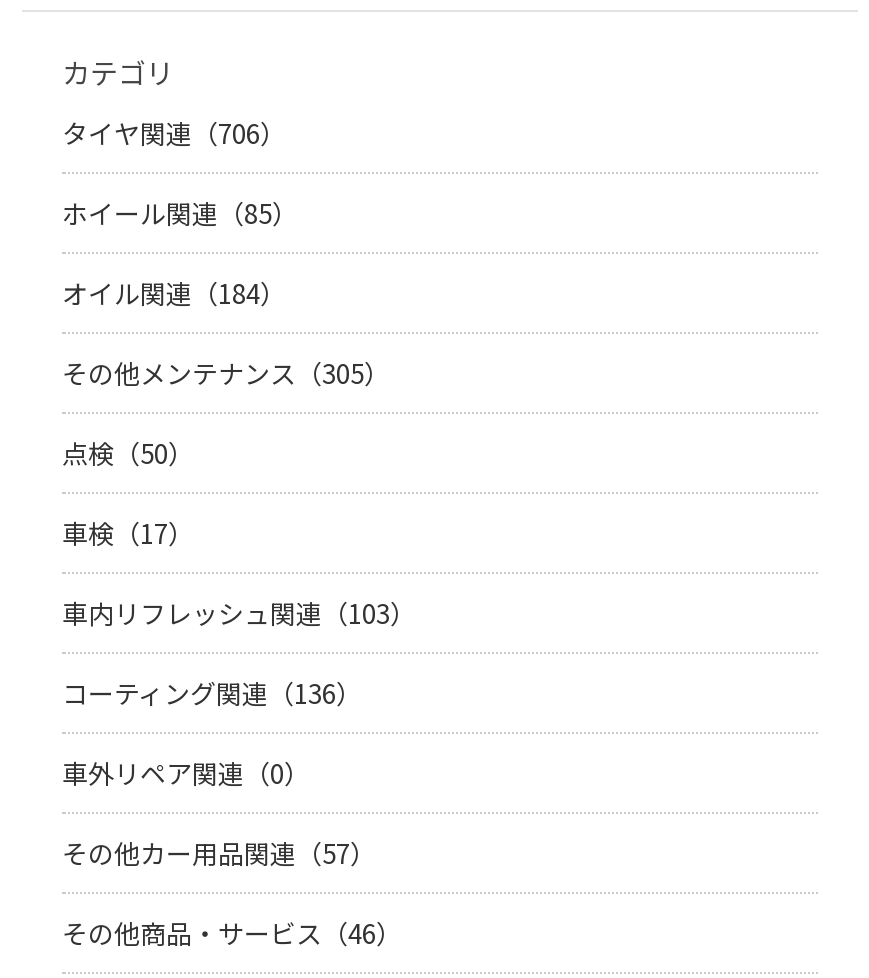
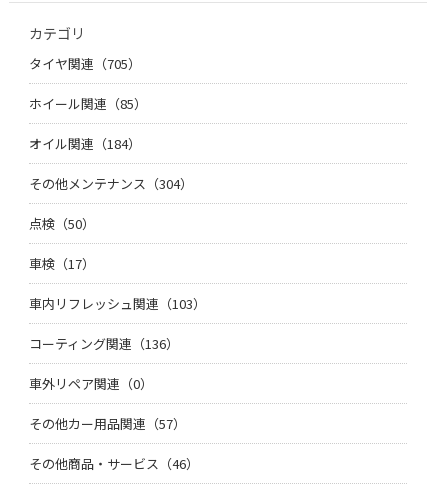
[62,115,286,153] タイヤ関連（706） -> [29,54,141,73] タイヤ関連（705）
[62,355,390,393] その他メンテナンス（305） -> [29,174,193,193] その他メンテナンス（304）

